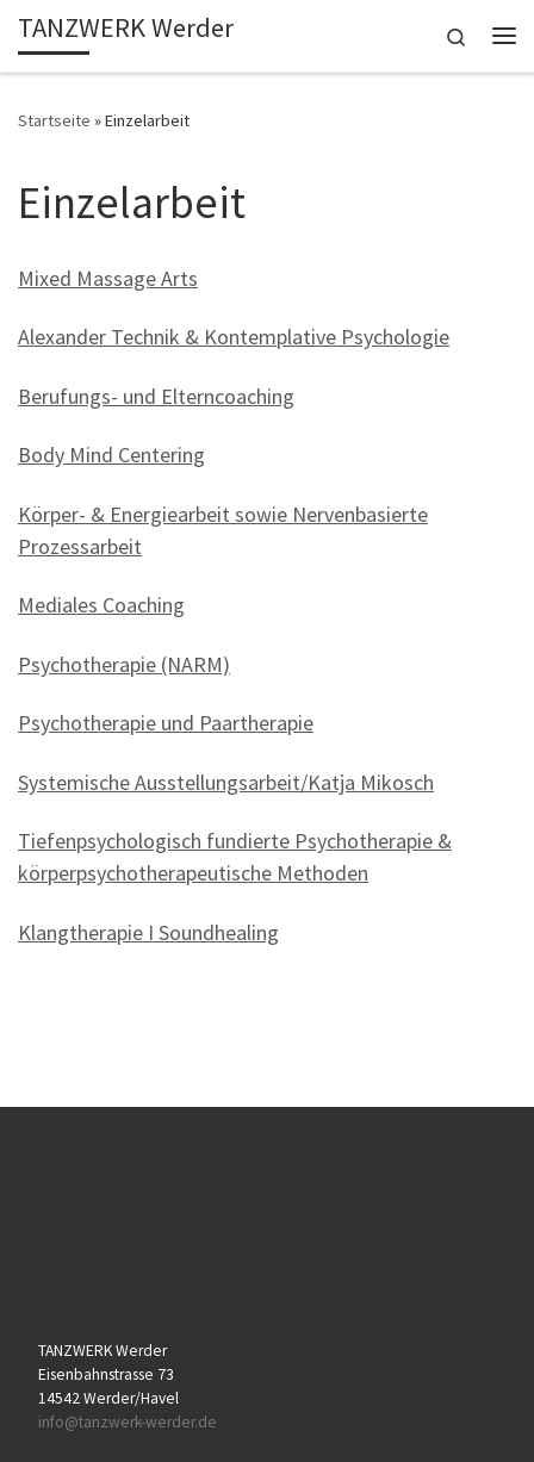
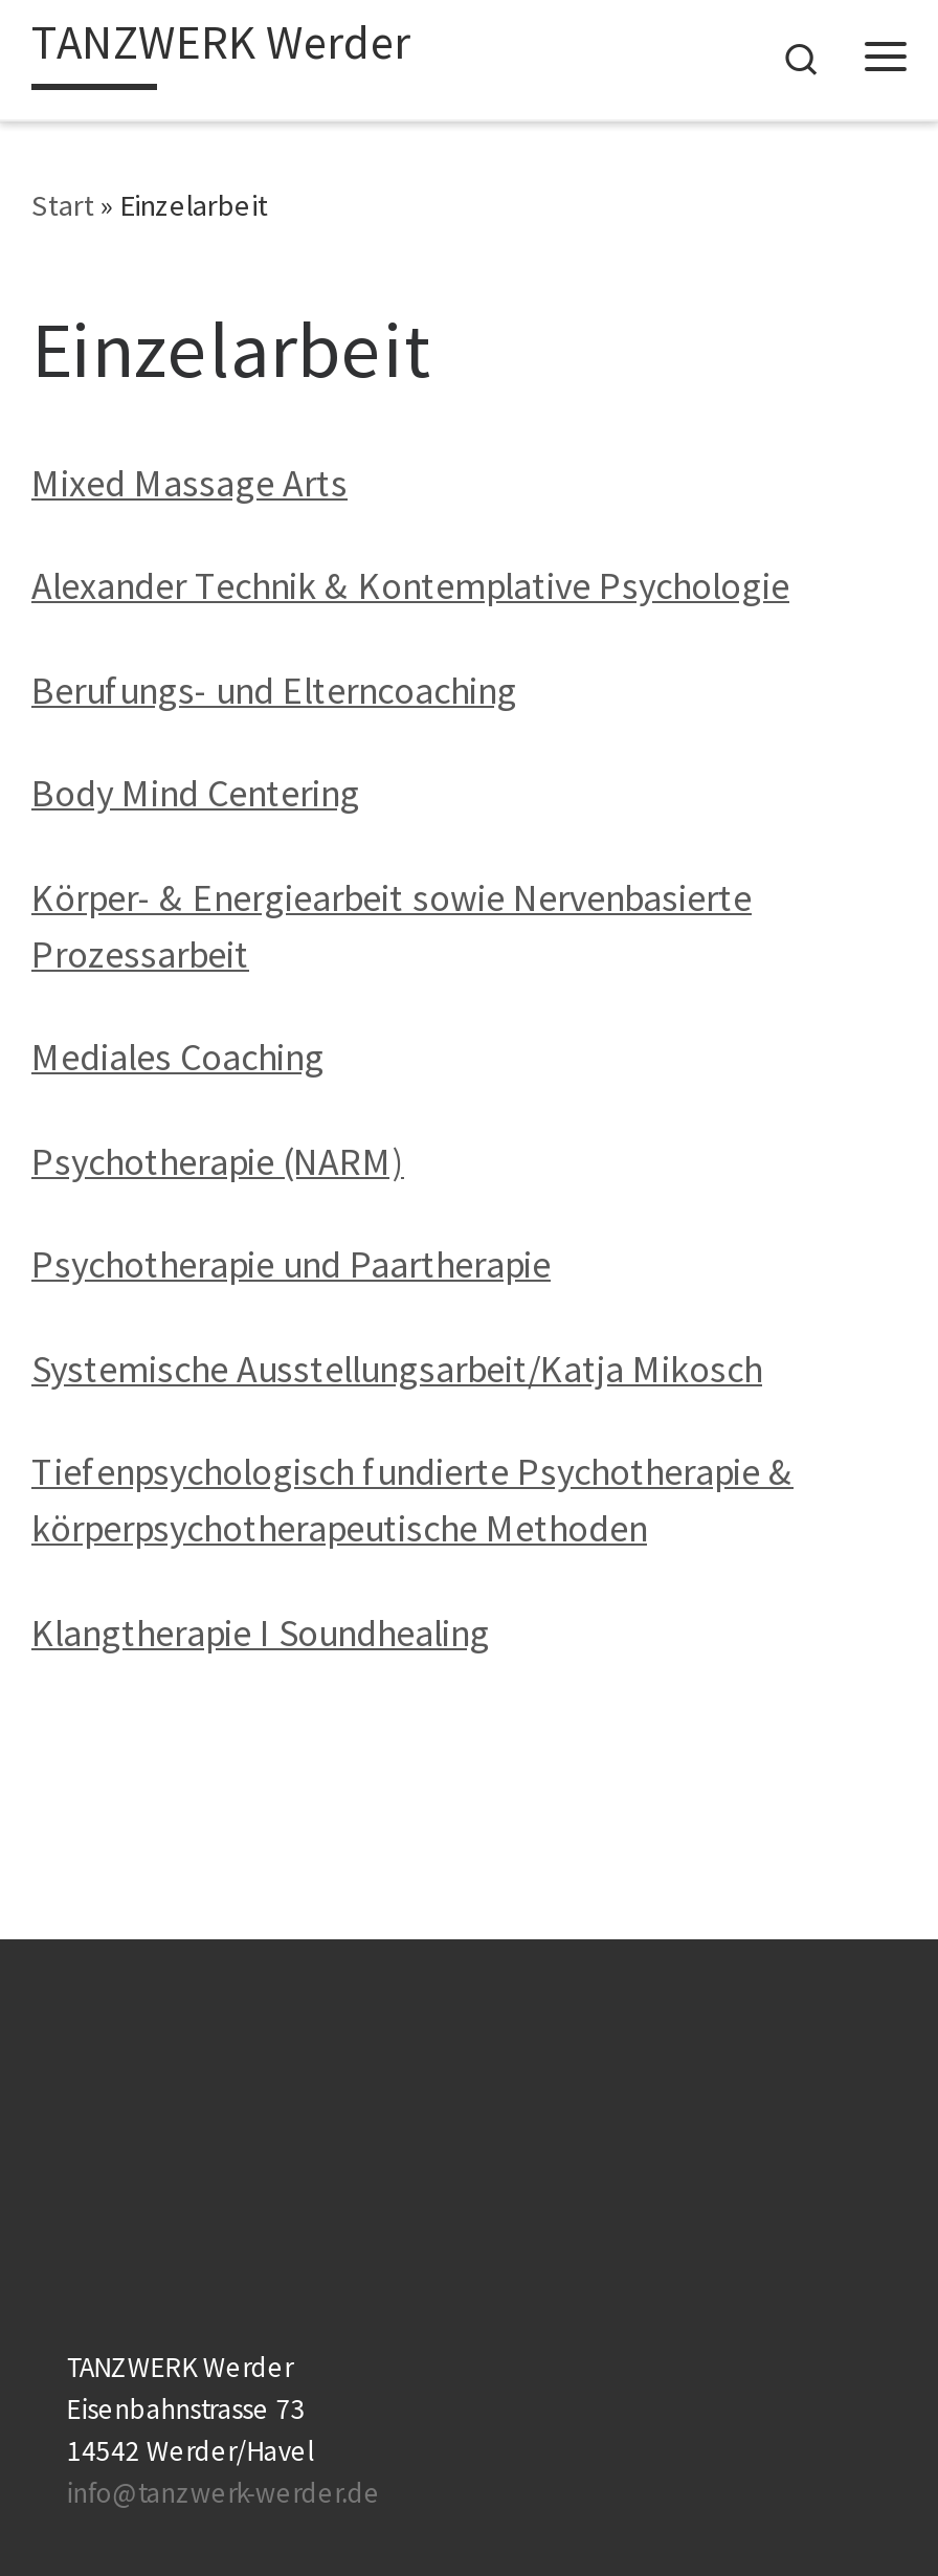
[18,110,190,131] Startseite » Einzelarbeit -> [31,186,268,224] Start » Einzelarbeit

